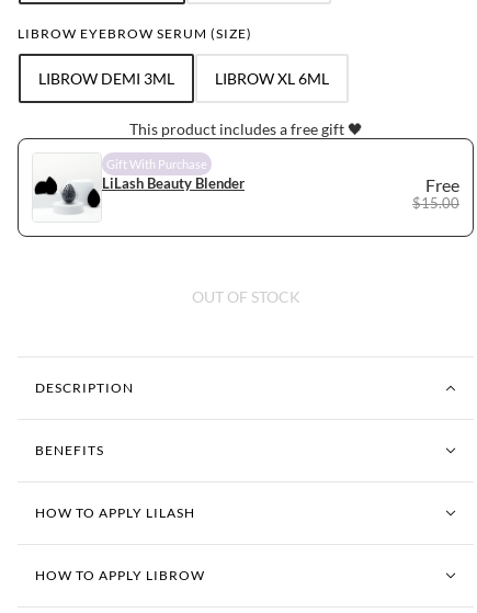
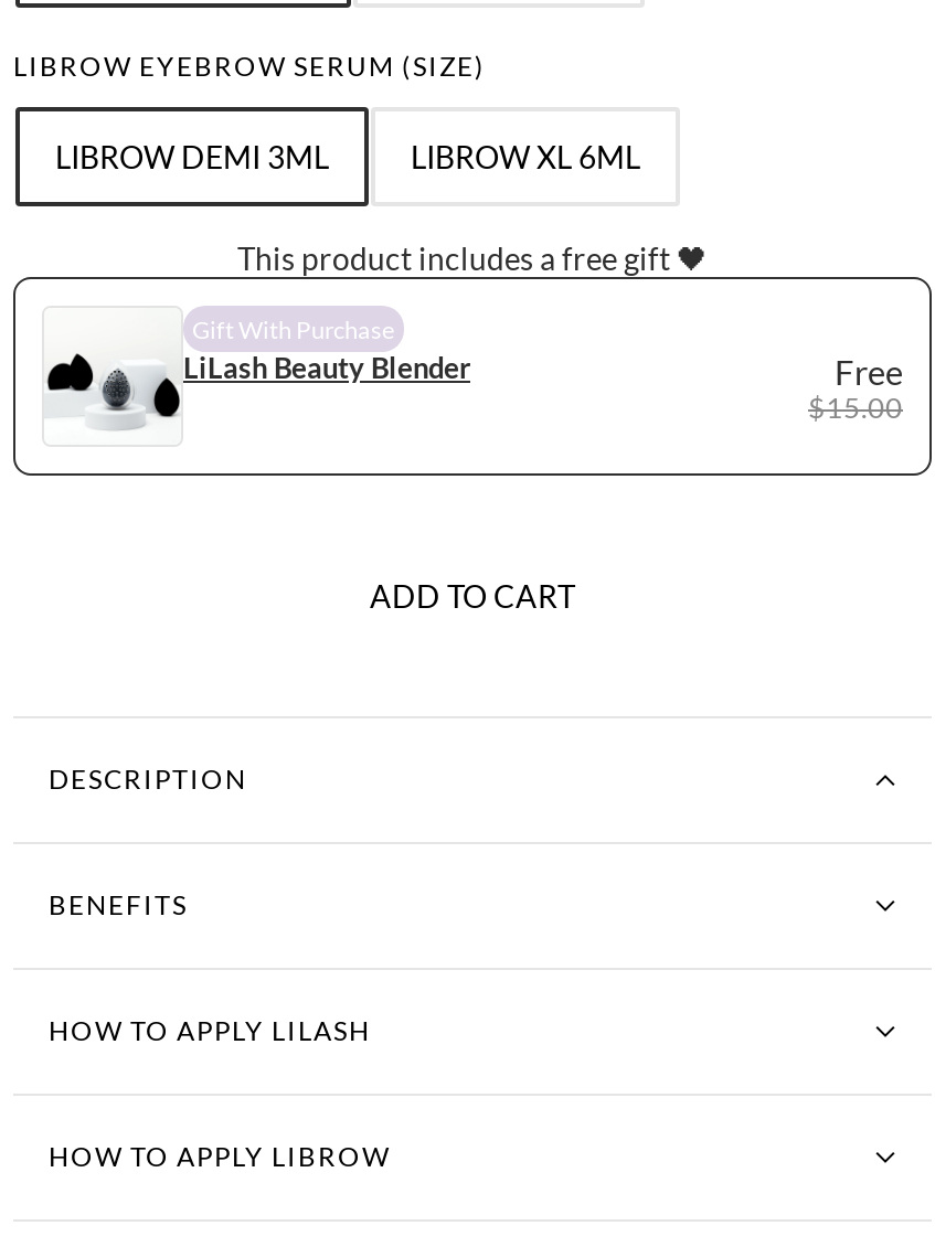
[191,288,300,306] OUT OF STOCK -> [370,578,575,615] ADD TO CART

